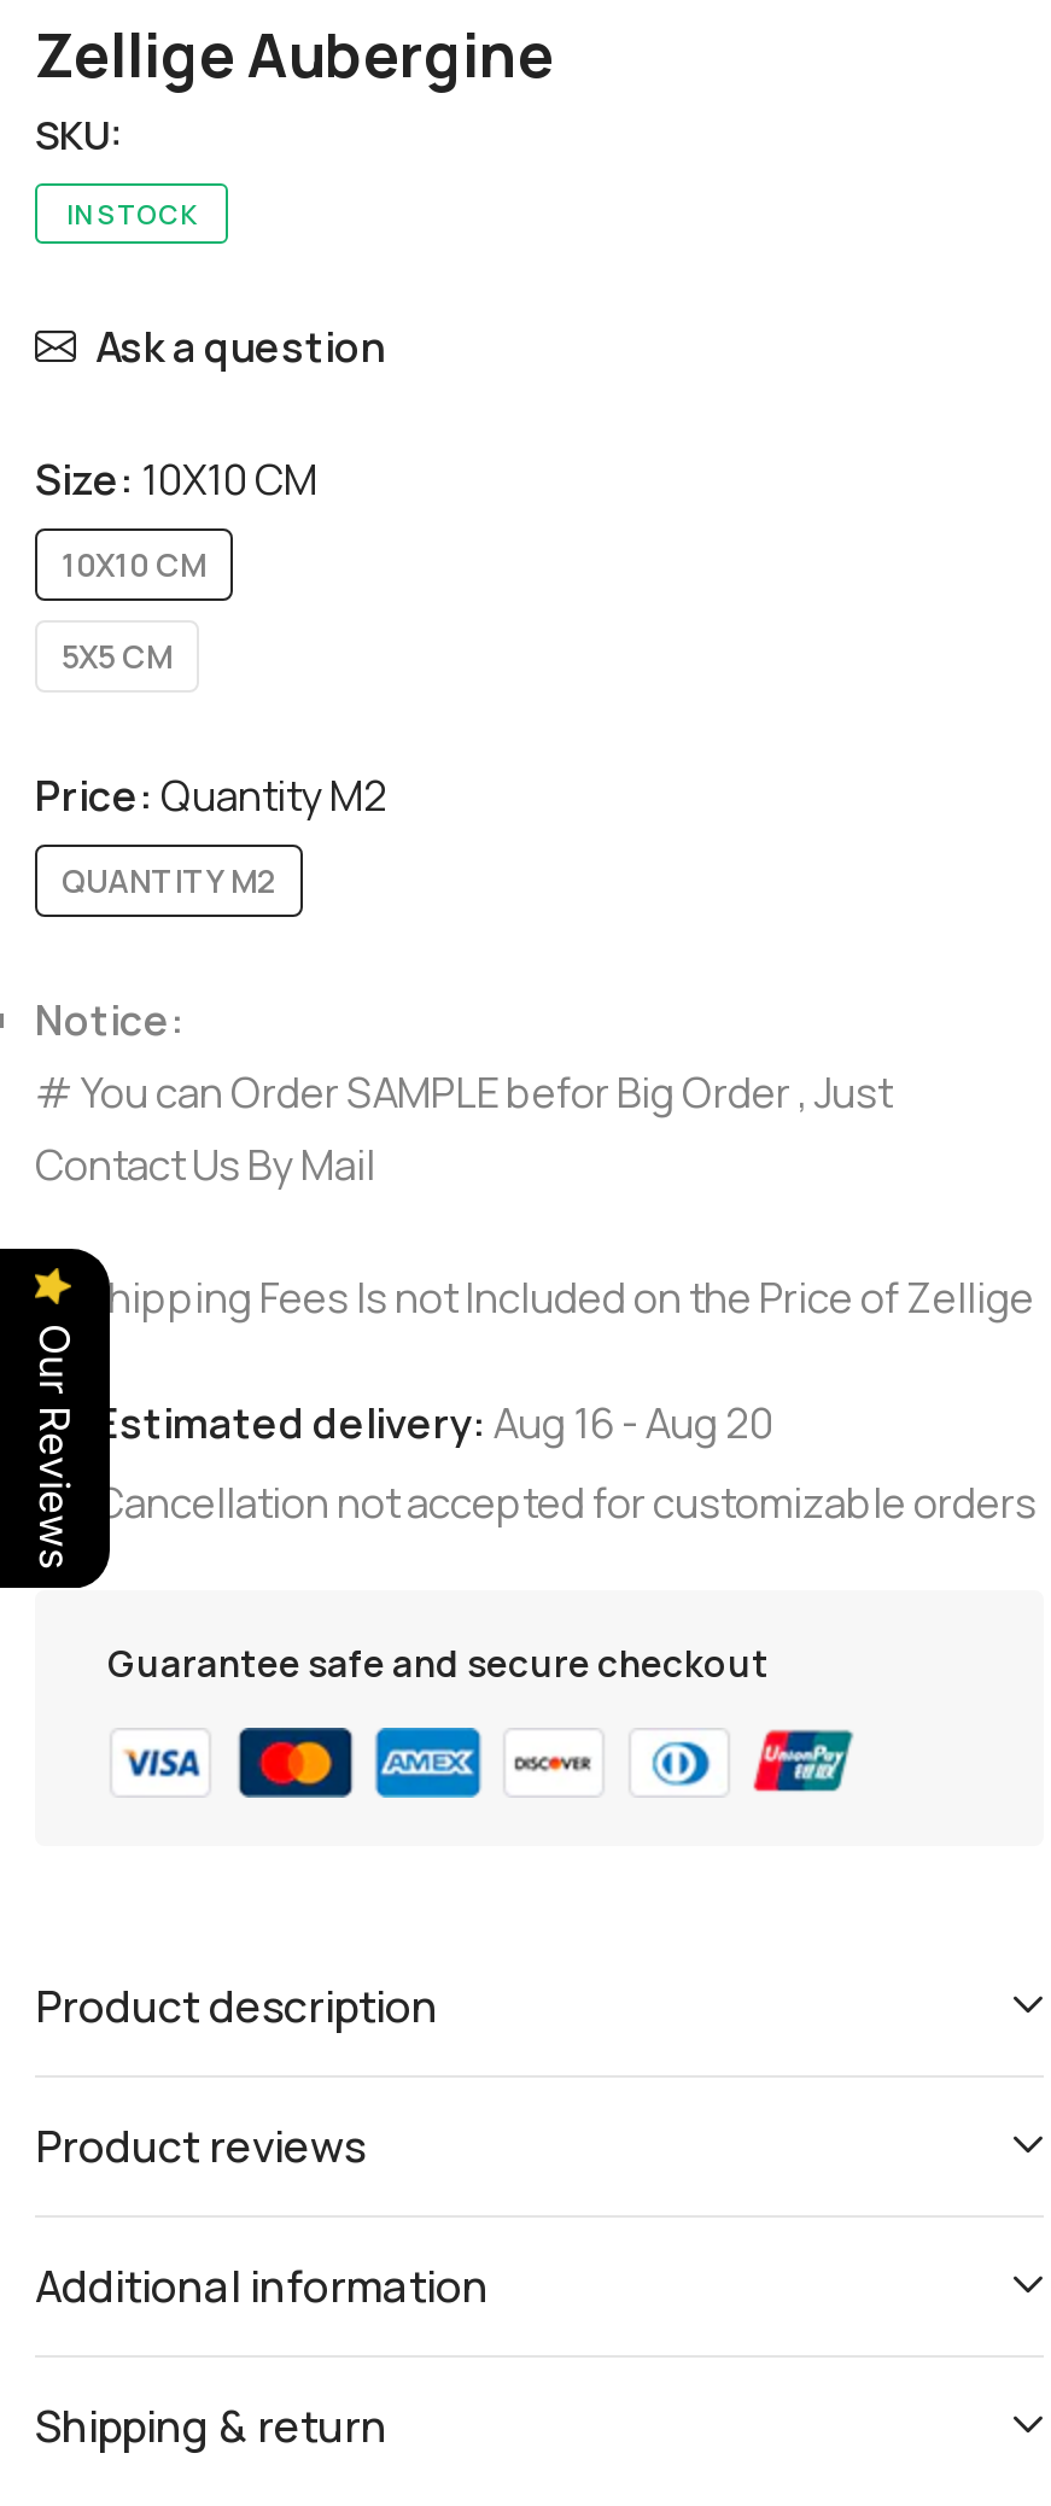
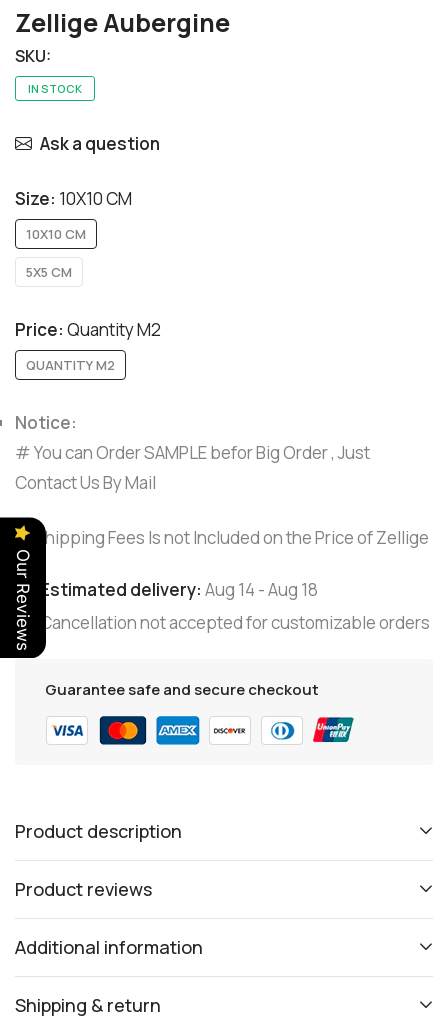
[95,1395,773,1450] Estimated delivery: Aug 16 - Aug 20 -> [40,578,318,601] Estimated delivery: Aug 14 - Aug 18

